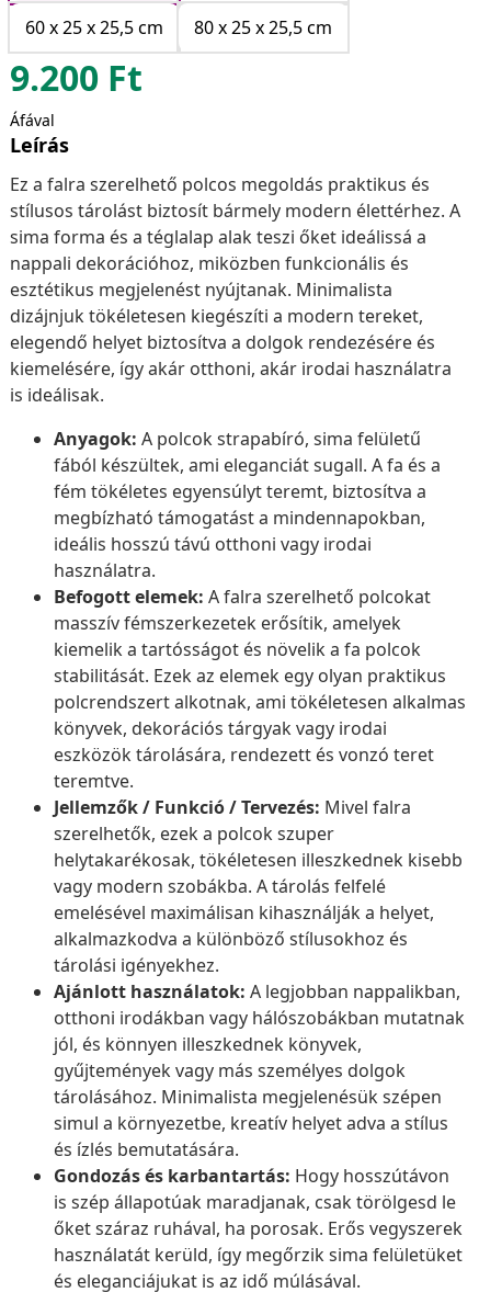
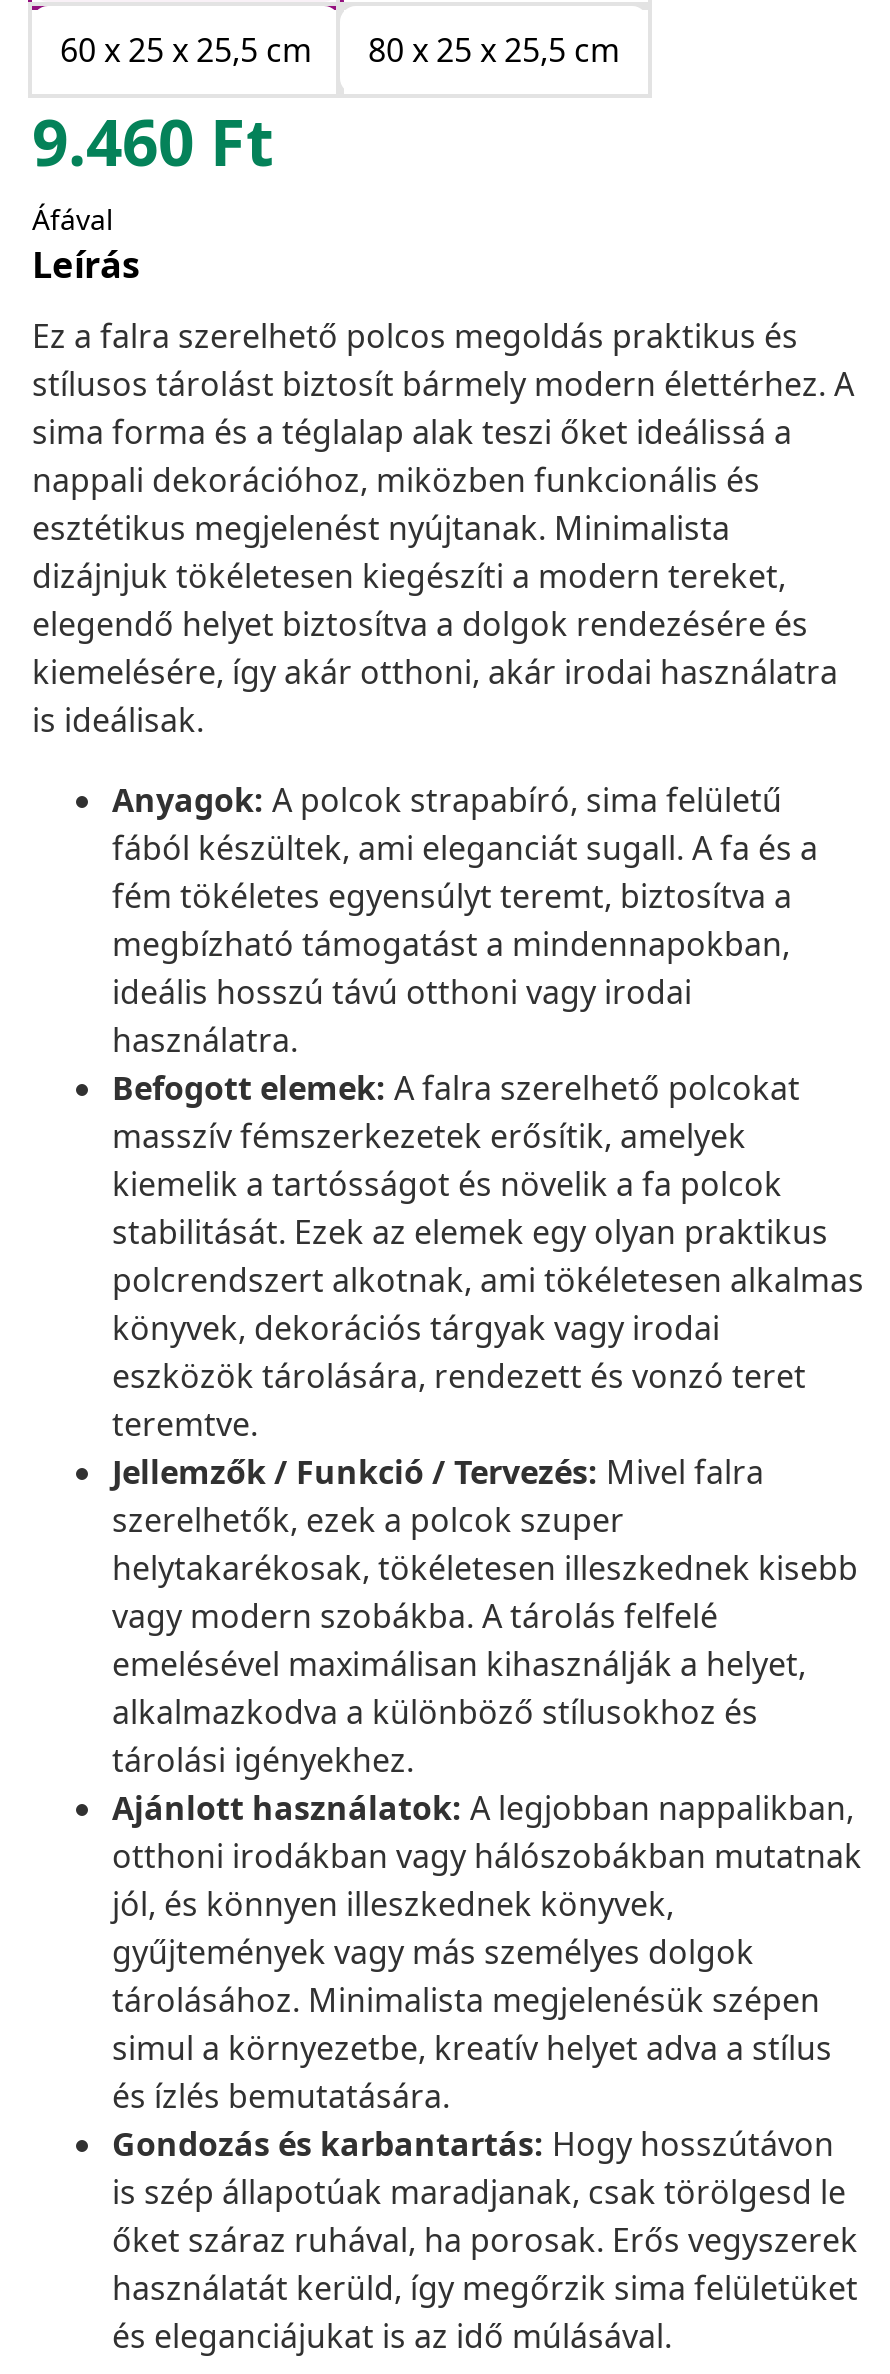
[10,54,142,101] 9.200 Ft -> [32,98,274,184] 9.460 Ft

